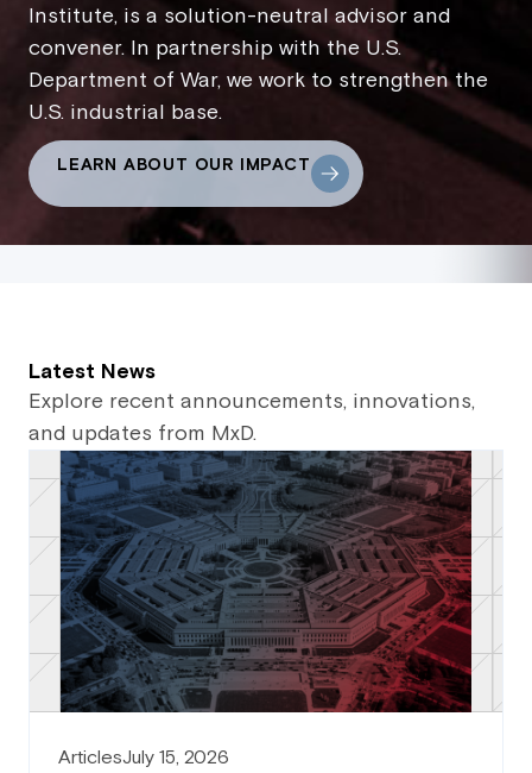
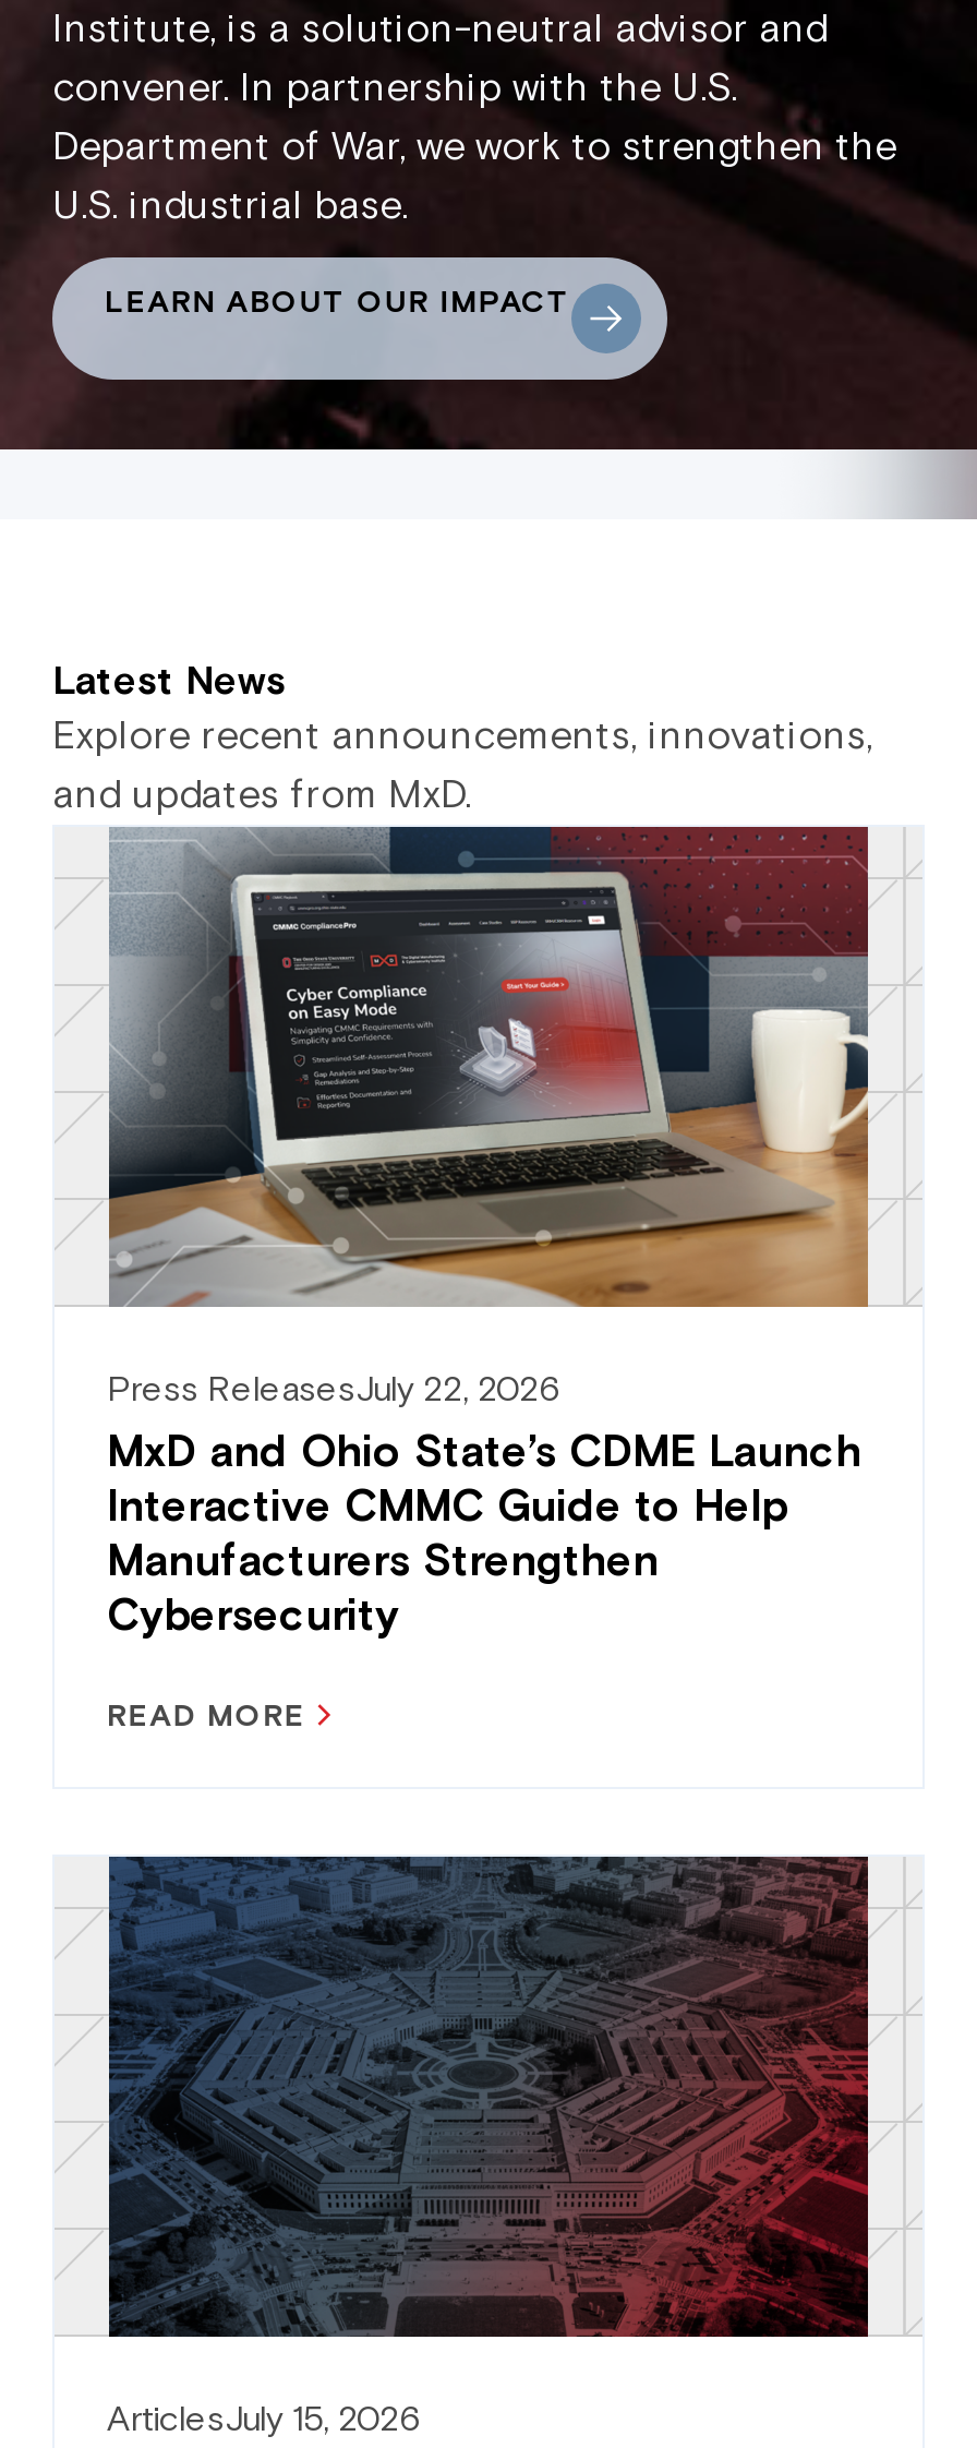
none -> [107,827,870,1736] [image] | Press ReleasesJuly 22, 2026 | MxD and Ohio State’s CDME Launch | Interactive CMMC Guide to Help | Manufacturers Strengthen | Cybersecurity | READ MORE

